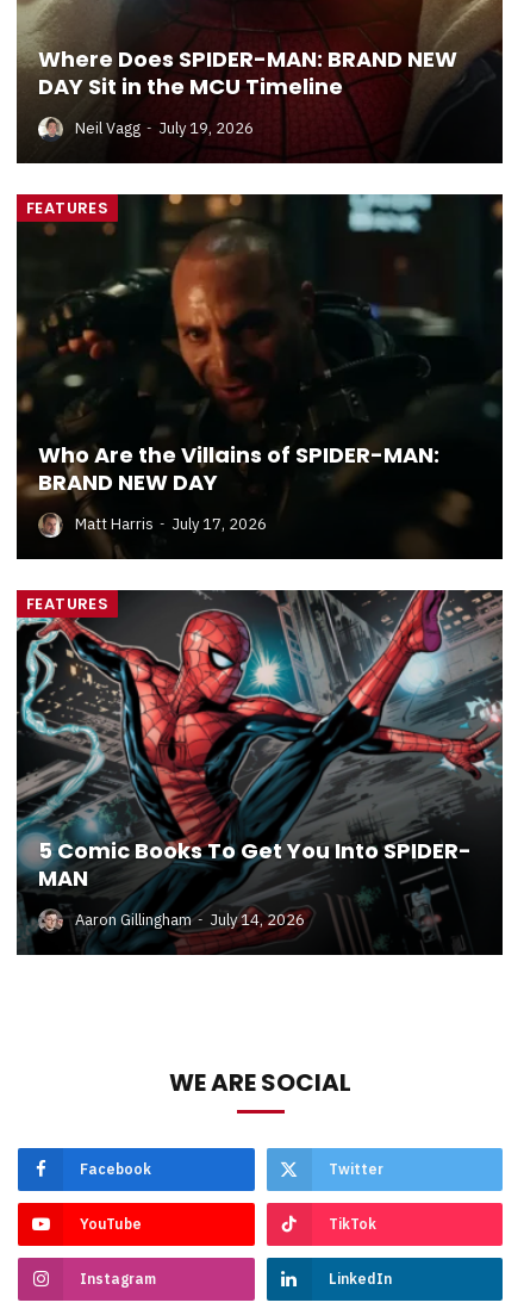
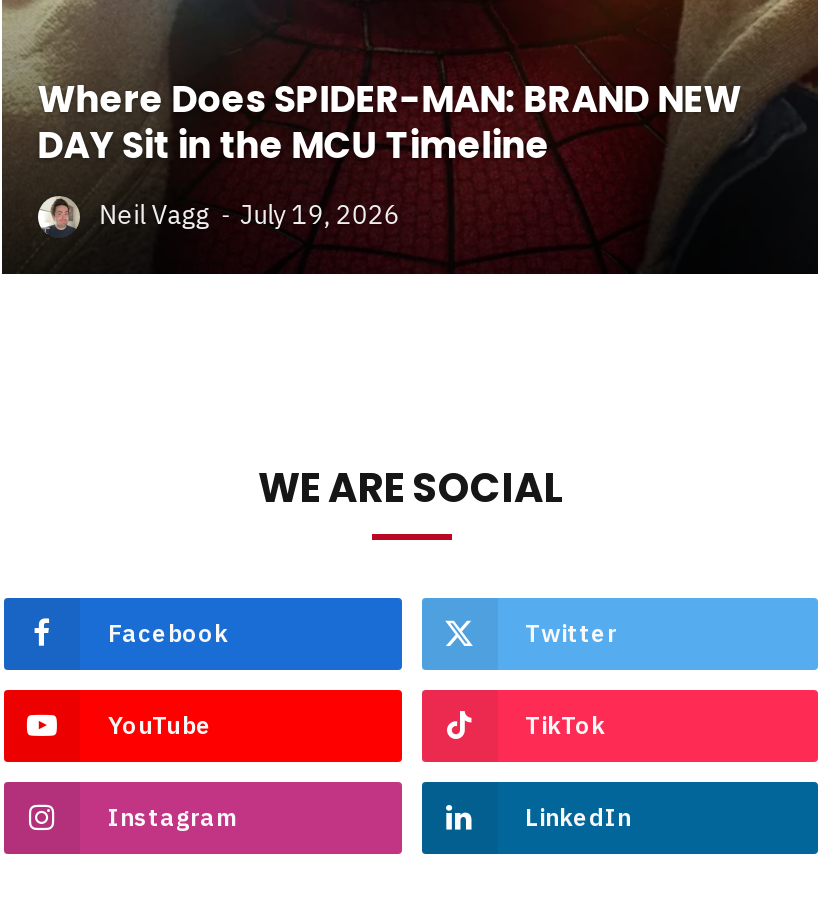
[15,193,503,560] [image] | FEATURES -> none
[38,440,439,534] Who Are the Villains of SPIDER-MAN: | BRAND NEW DAY | Matt Harris | July 17, 2026 -> none
[15,589,504,954] [image] | FEATURES -> none
[38,835,471,930] 5 Comic Books To Get You Into SPIDER- | MAN | Aaron Gillingham | July 14, 2026 -> none

